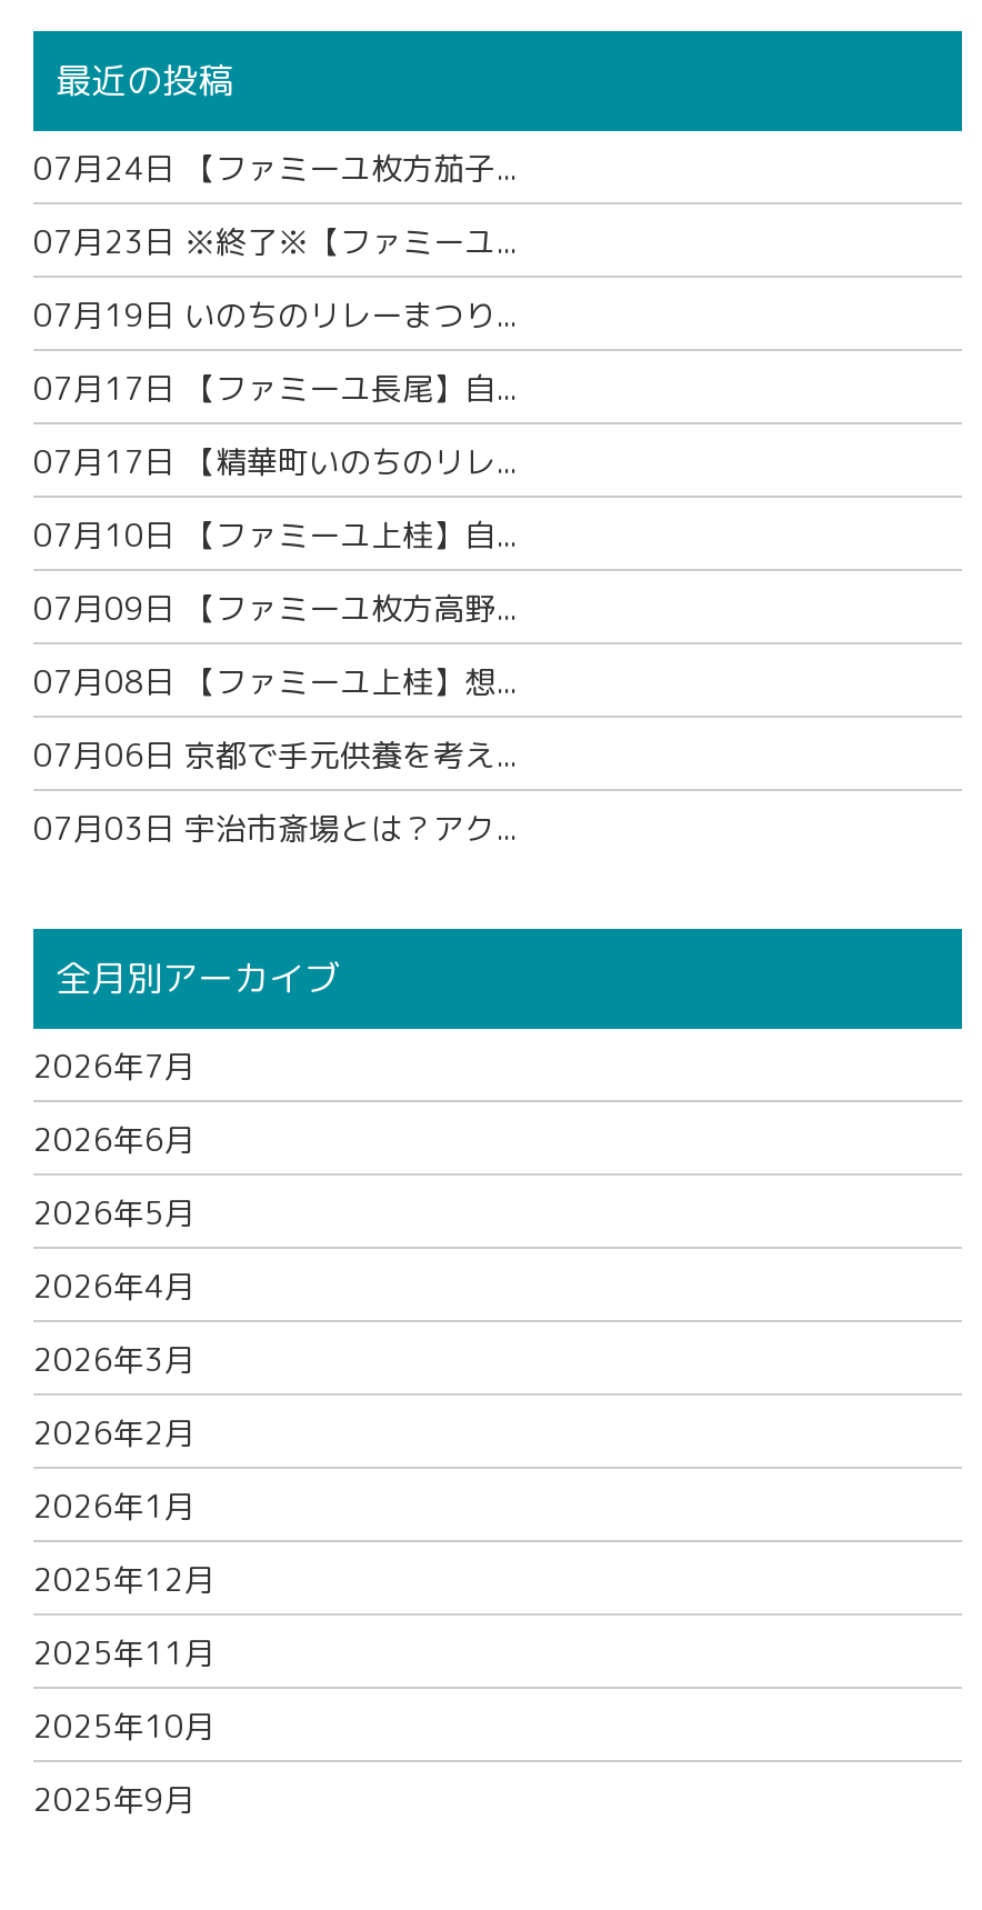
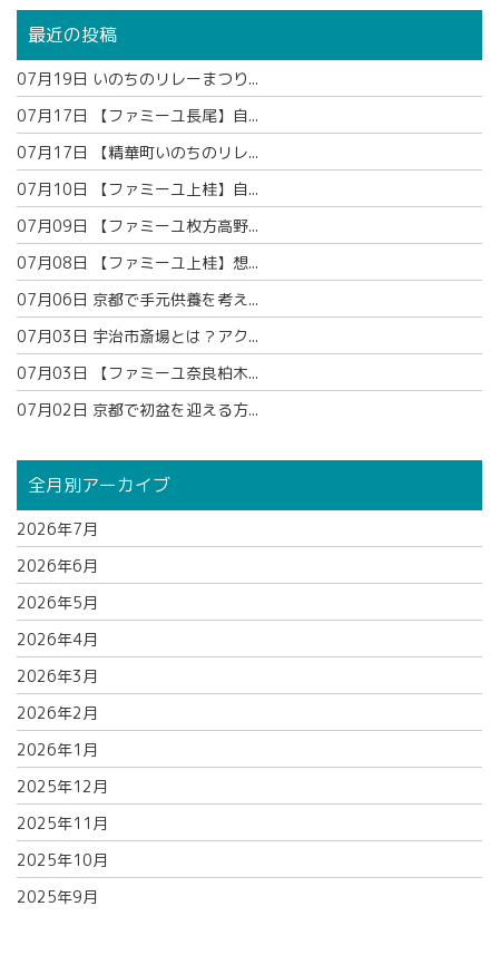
[33,146,515,261] 07月24日【ファミーユ枚方茄子... | 07月23日※終了※【ファミーユ... -> none
moved [33,292,515,848] -> [17,67,258,346]: 07月19日いのちのリレーまつり... | 07月17日【ファミーユ長尾】自... | 07月17日【精華町いのちのリレ... | 07月10日【ファミーユ上桂】自... | 07月09日【ファミーユ枚方高野... | 07月08日【ファミーユ上桂】想... | 07月06日京都で手元供養を考え... | 07月03日宇治市斎場とは？アク...
none -> [17,362,258,420] 07月03日【ファミーユ奈良柏木... | 07月02日京都で初盆を迎える方...

